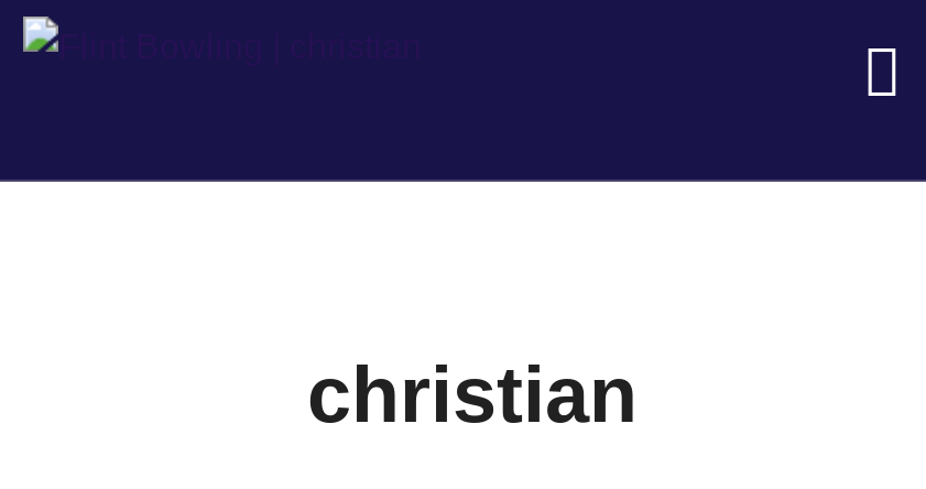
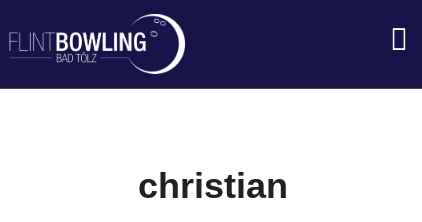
none -> [9,13,186,75] [image]

